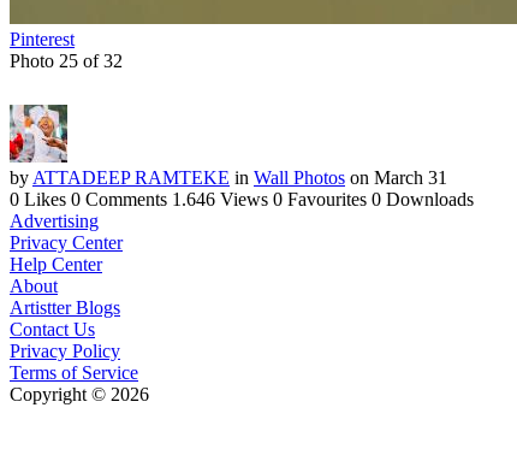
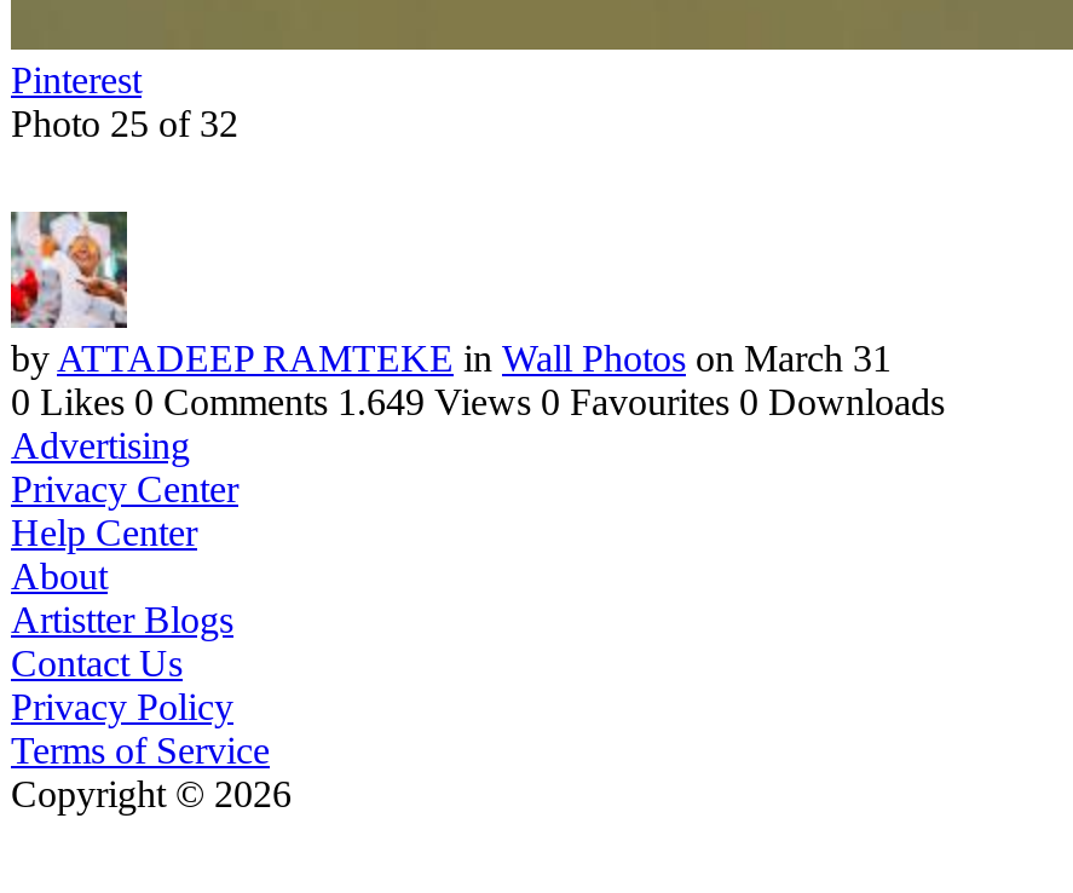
[10,189,474,209] 0 Likes 0 Comments 1.646 Views 0 Favourites 0 Downloads -> [11,381,945,422] 0 Likes 0 Comments 1.649 Views 0 Favourites 0 Downloads

